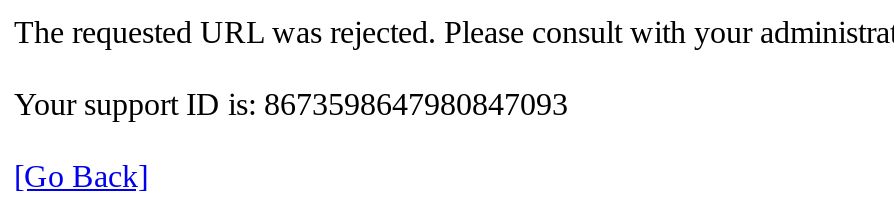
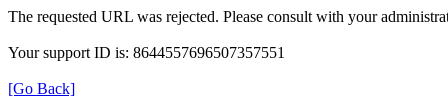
[14,87,568,121] Your support ID is: 8673598647980847093 -> [8,44,285,61] Your support ID is: 8644557696507357551

